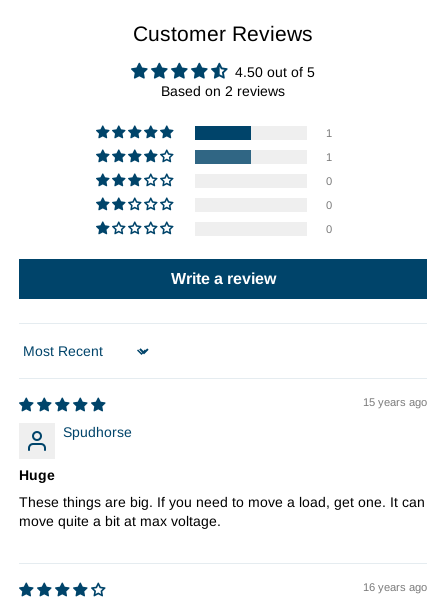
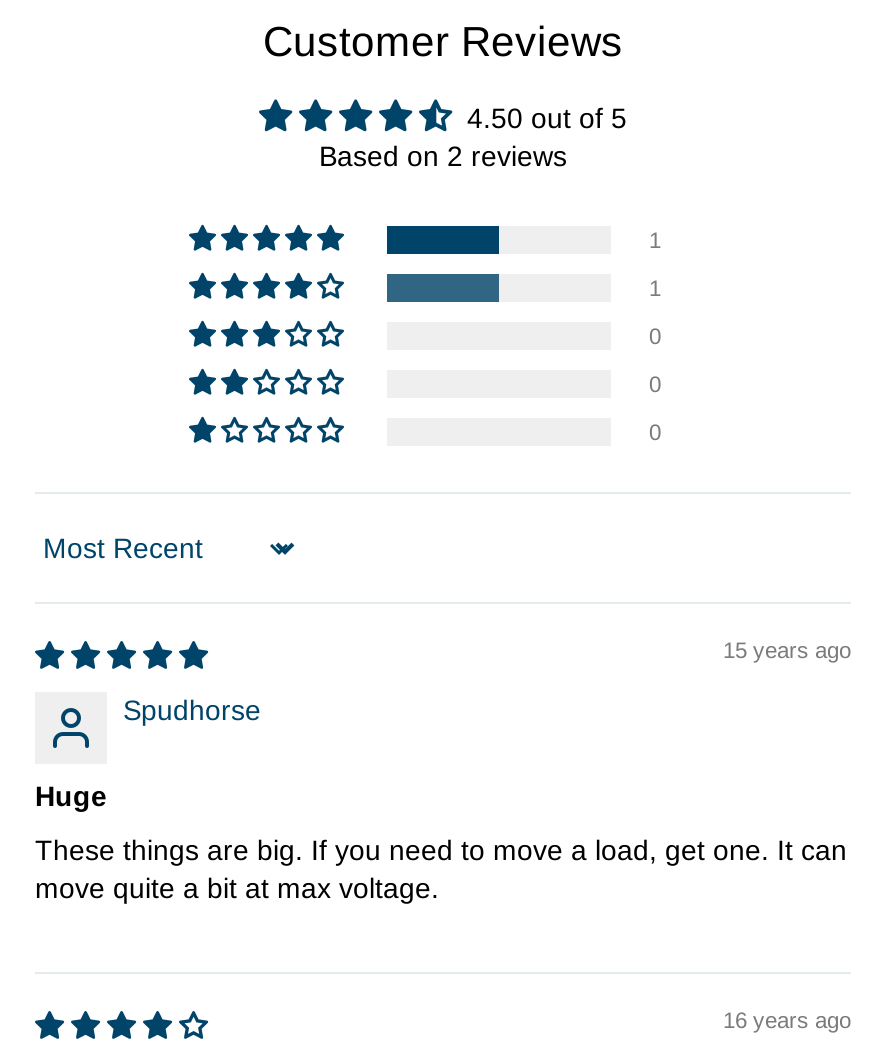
[170,270,275,287] Write a review -> none

